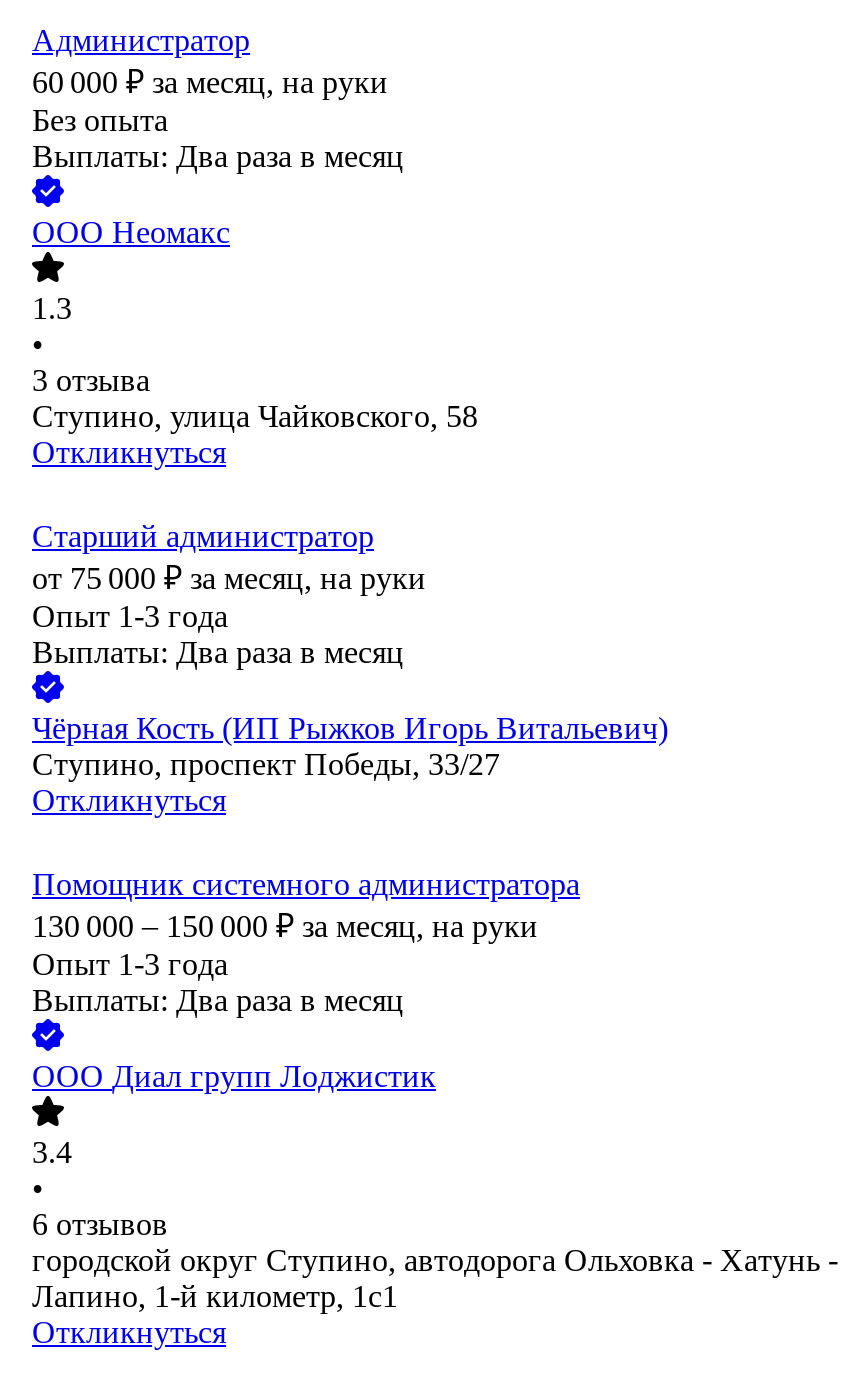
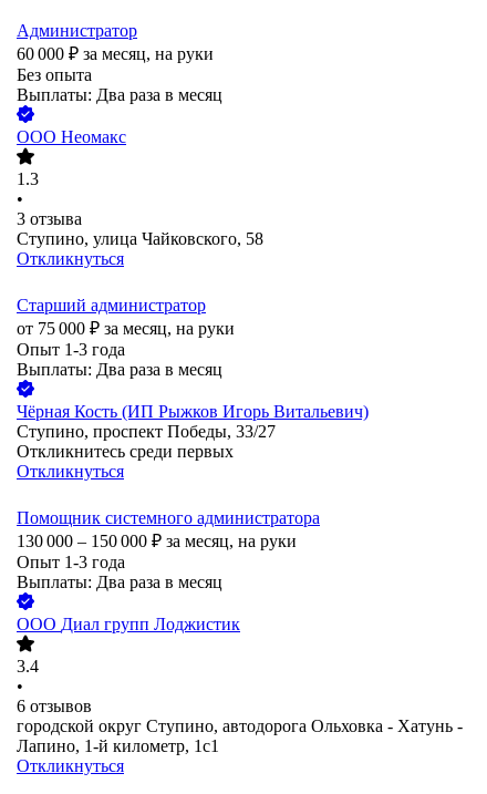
none -> [17,442,234,461] Откликнитесь среди первых

